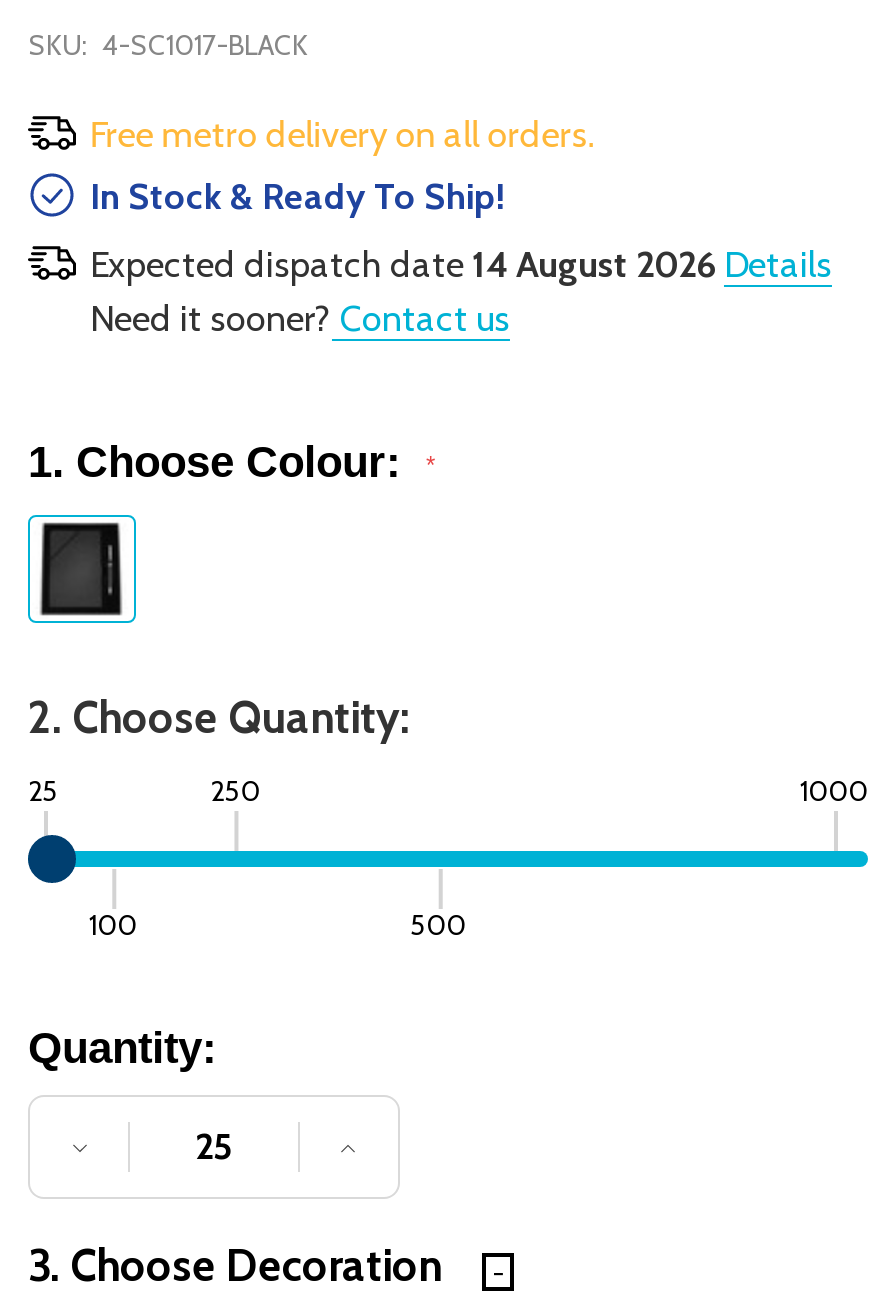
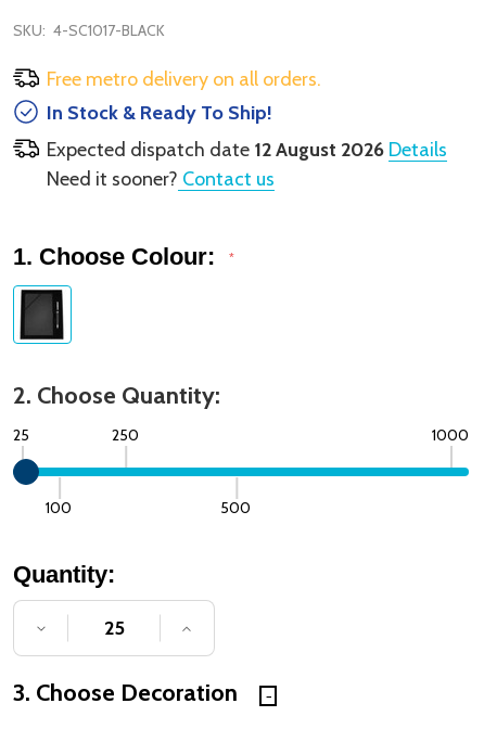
[90,243,832,287] Expected dispatch date 14 August 2026 Details -> [47,138,447,162] Expected dispatch date 12 August 2026 Details

